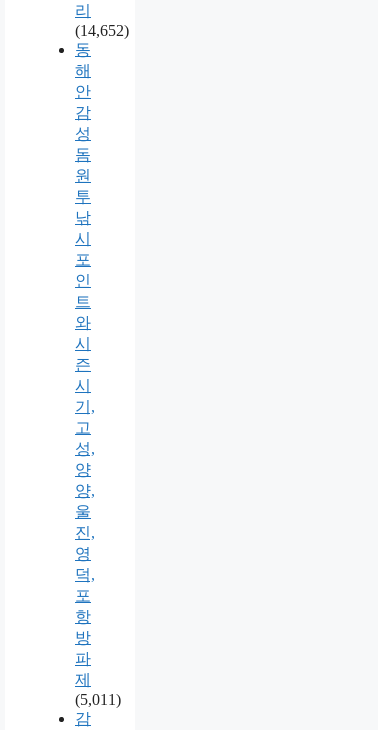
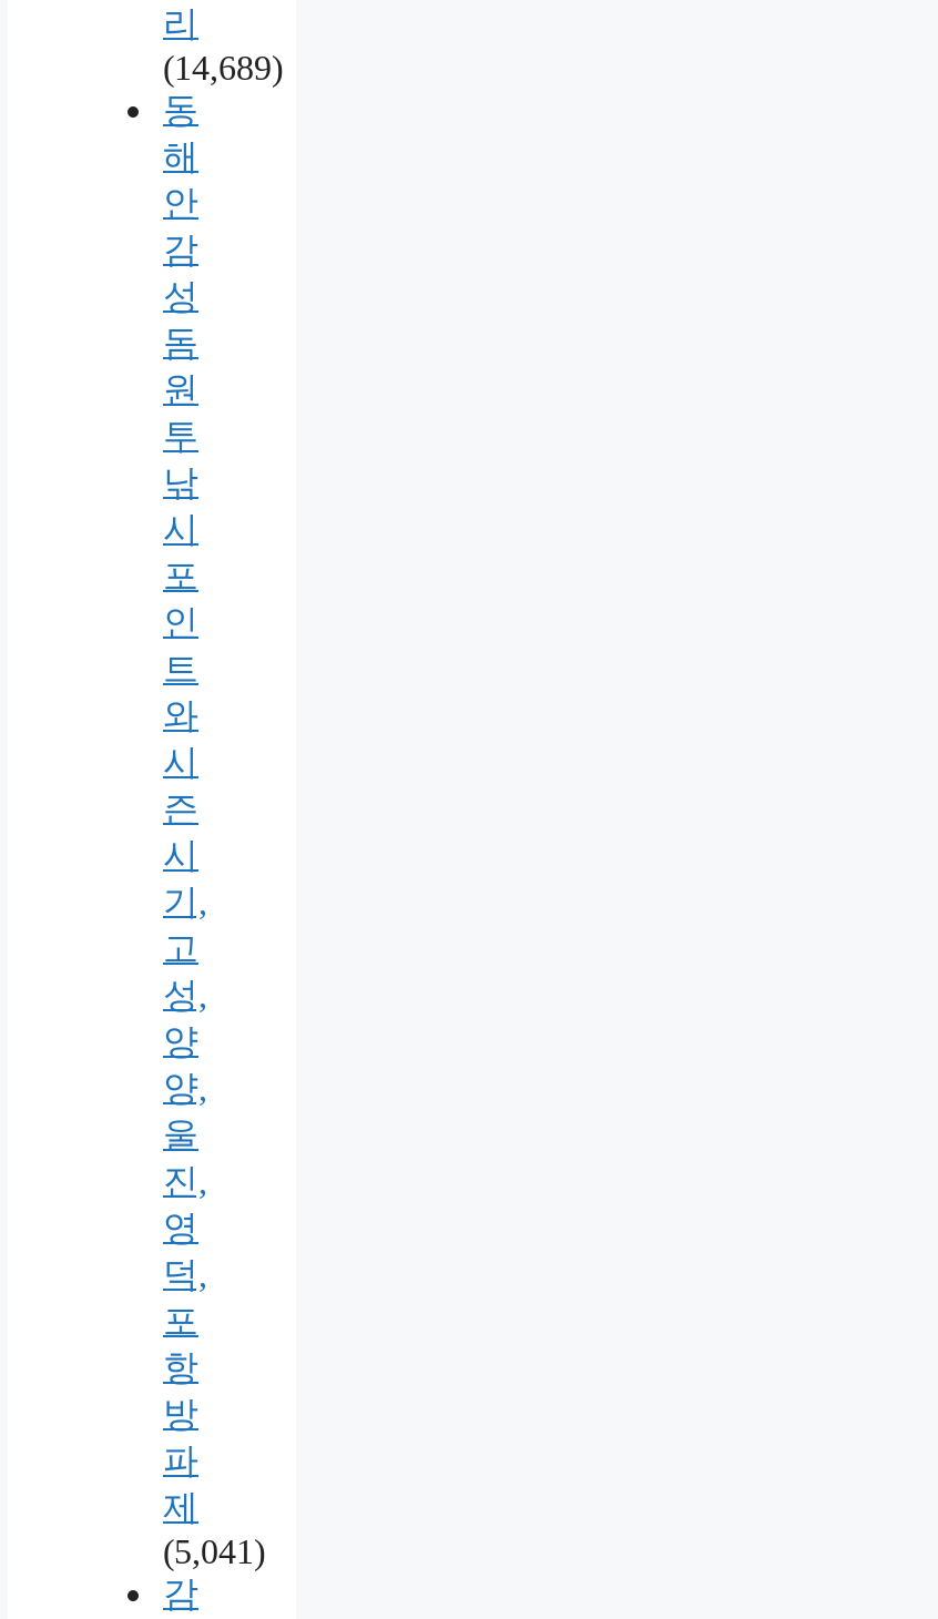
[75,22,129,39] (14,652) -> [163,49,283,86] (14,689)
[75,691,121,708] (5,011) -> [163,1533,265,1570] (5,041)

